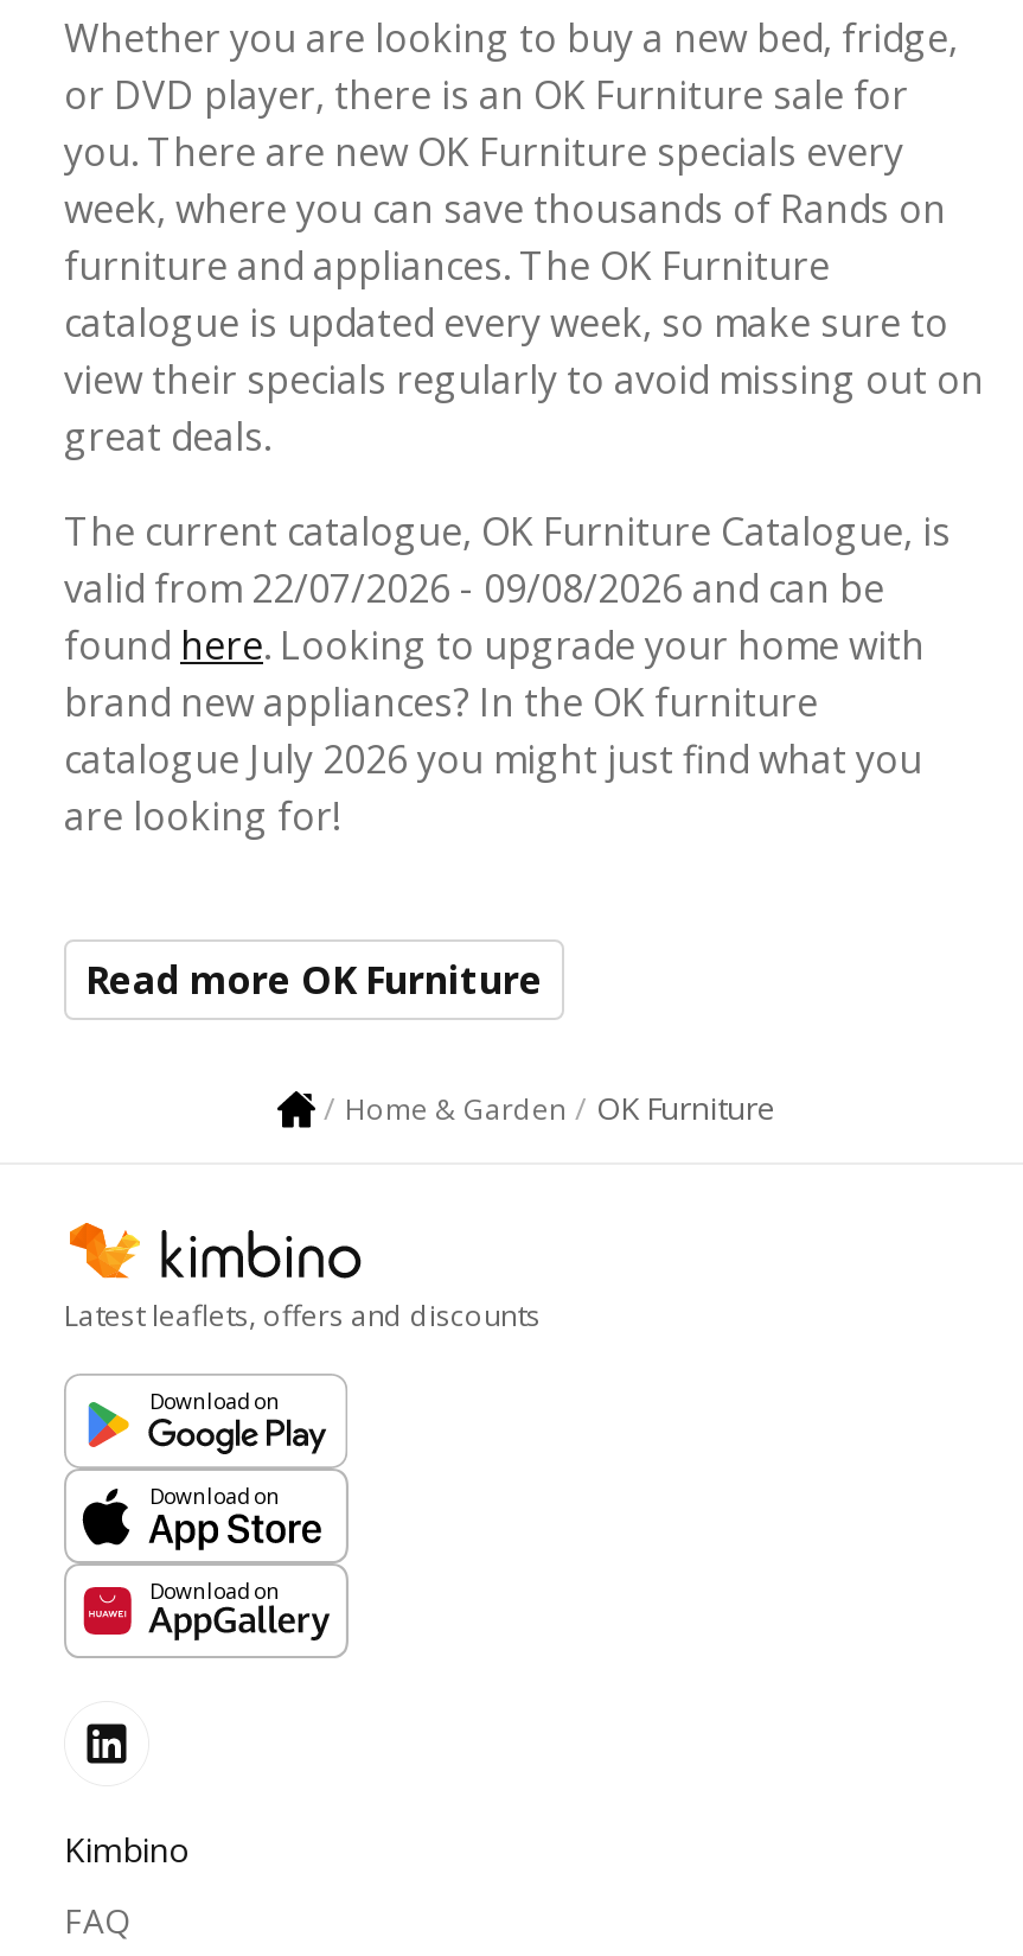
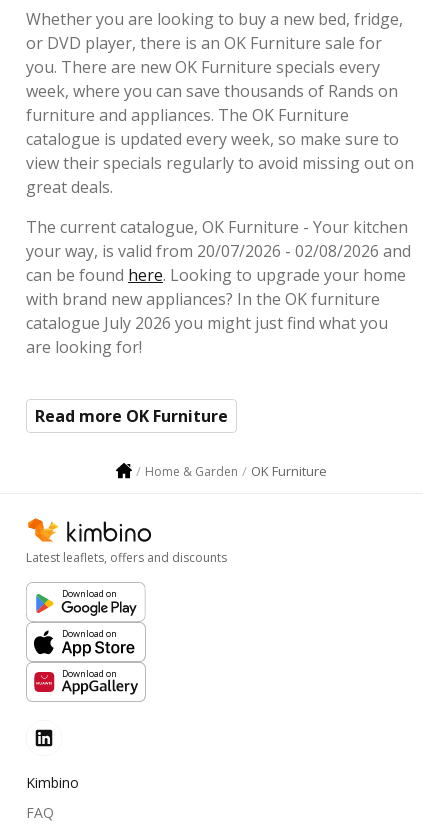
[64,506,951,729] The current catalogue, OK Furniture Catalogue, is | valid from 22/07/2026 - 09/08/2026 and can be | found here. Looking to upgrade your home with | brand new appliances? In the OK furniture -> [26,216,411,310] The current catalogue, OK Furniture - Your kitchen | your way, is valid from 20/07/2026 - 02/08/2026 and | can be found here. Looking to upgrade your home | with brand new appliances? In the OK furniture

